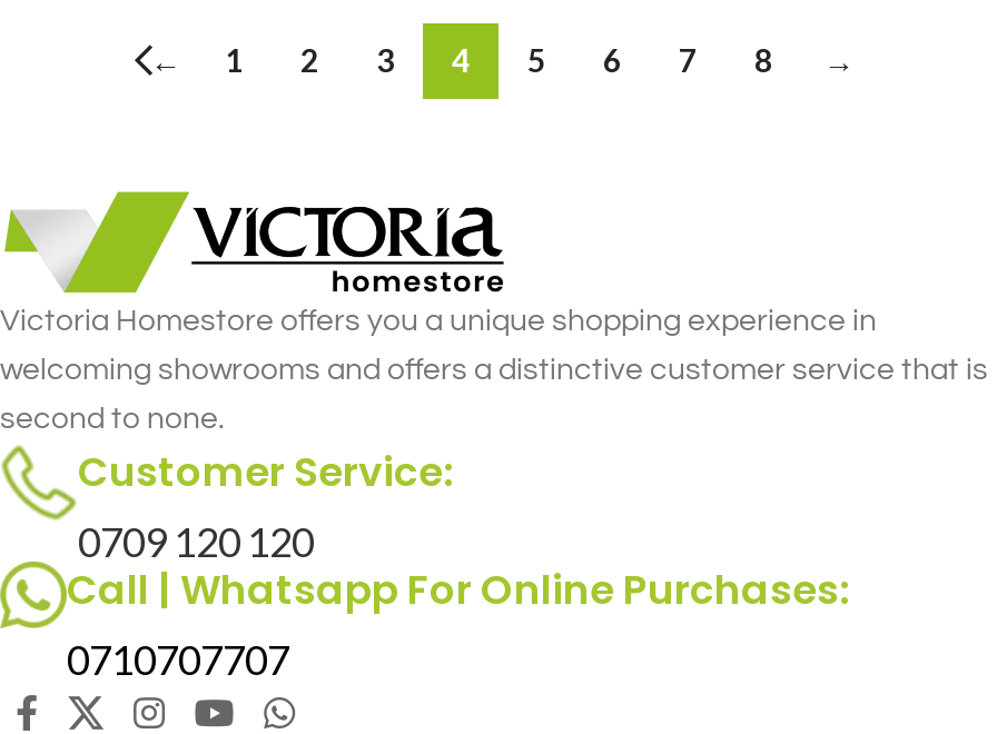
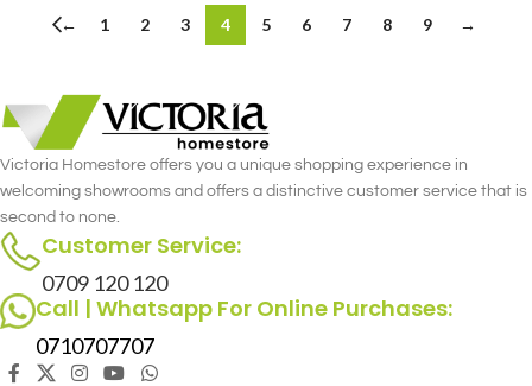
none -> [423,14,432,34] 9

